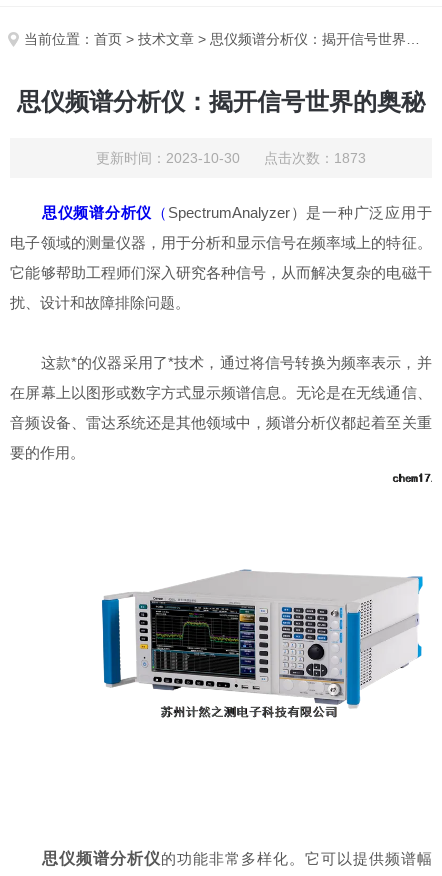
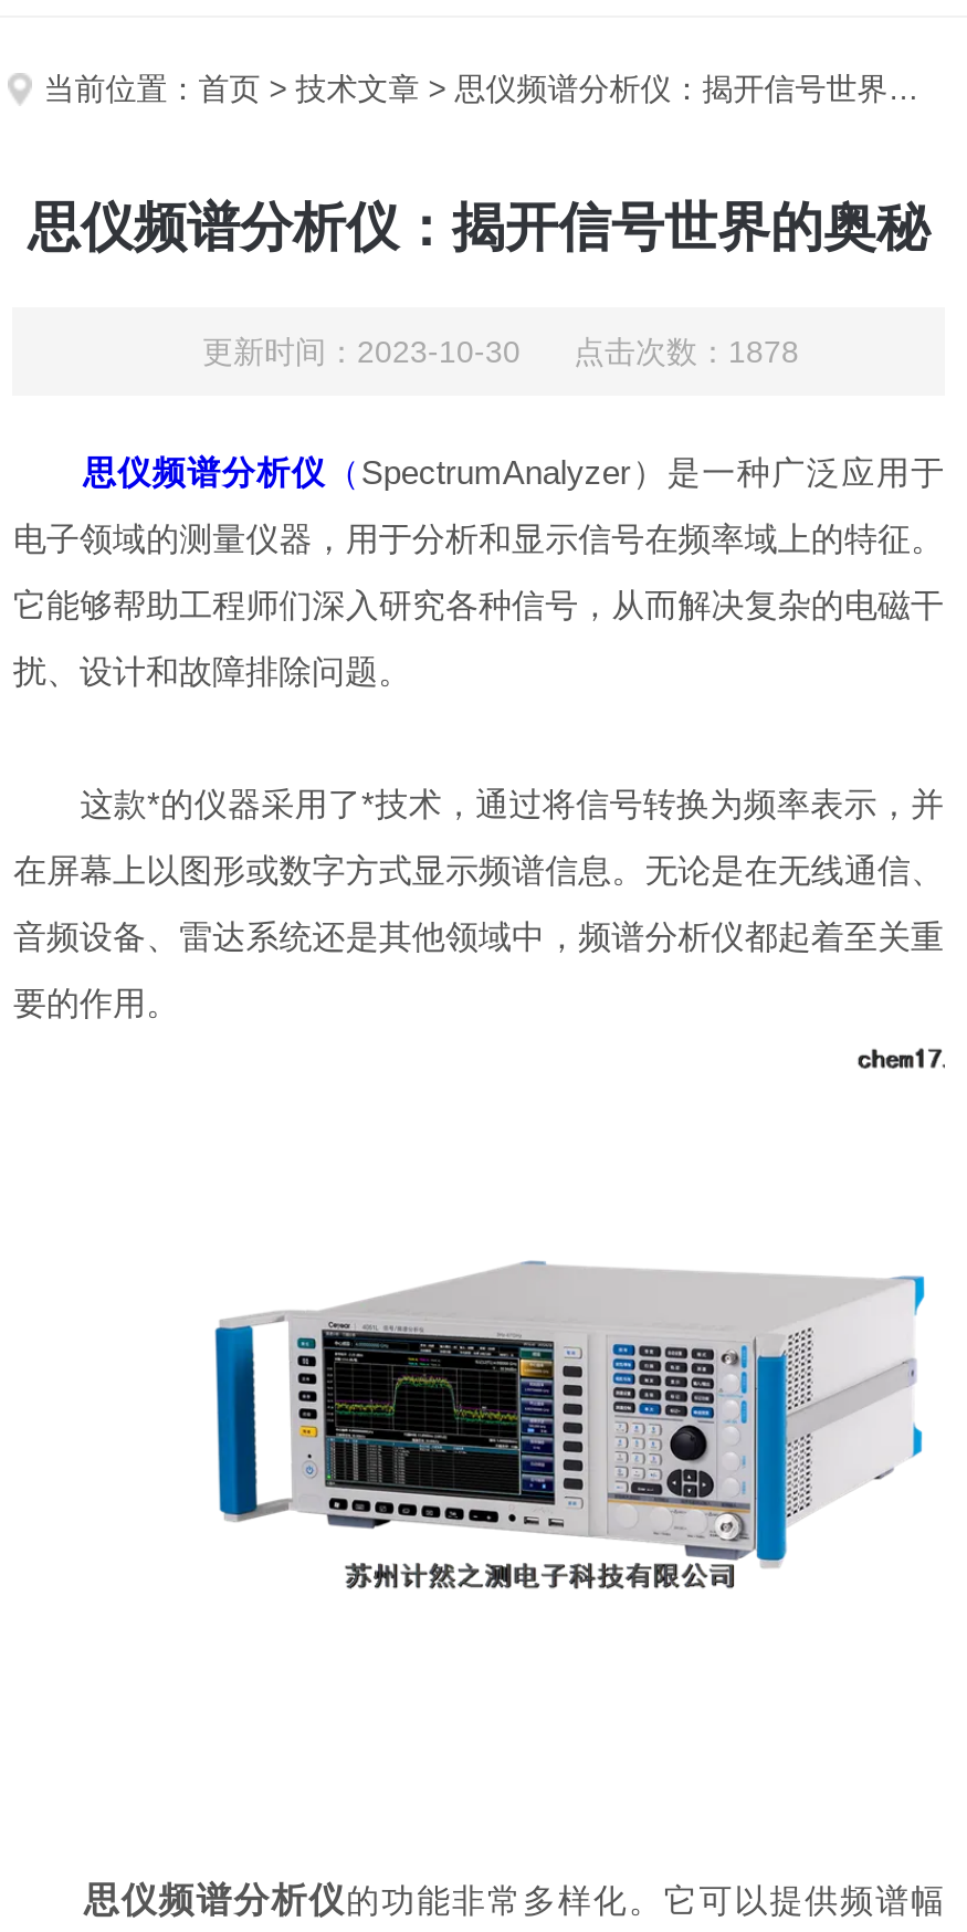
[96,150,366,166] 更新时间：2023-10-30 点击次数：1873 -> [202,335,799,370] 更新时间：2023-10-30 点击次数：1878

